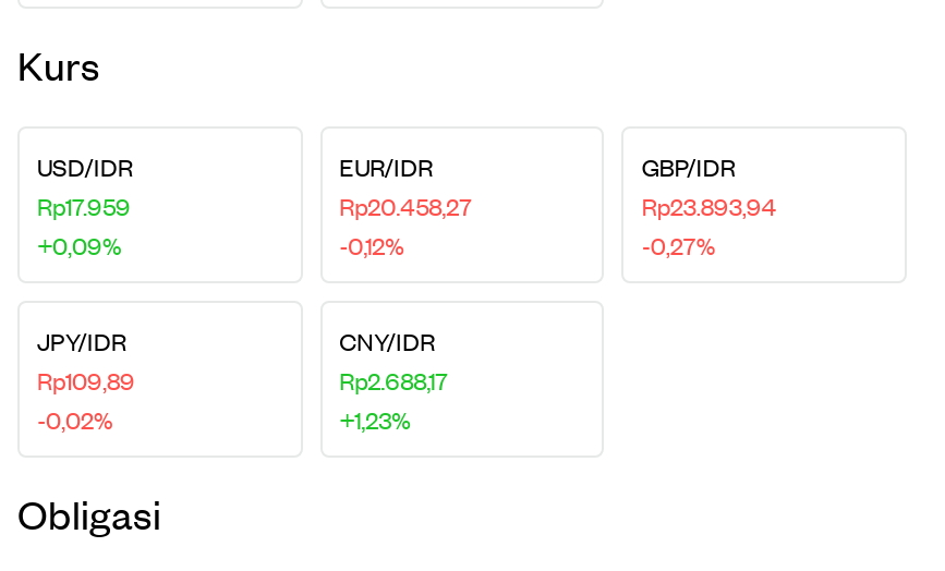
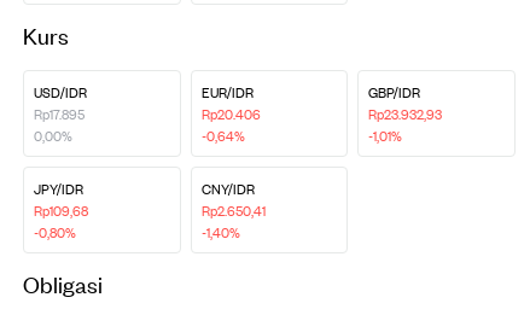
[37,185,131,264] Rp17.959 | +0,09% -> [34,103,85,146] Rp17.895 | 0,00%
[339,185,472,264] Rp20.458,27 | -0,12% -> [201,103,260,146] Rp20.406 | -0,64%
[642,185,777,264] Rp23.893,94 | -0,27% -> [369,103,442,146] Rp23.932,93 | -1,01%
[37,360,135,438] Rp109,89 | -0,02% -> [34,199,88,243] Rp109,68 | -0,80%
[339,360,448,438] Rp2.688,17 | +1,23% -> [201,199,265,243] Rp2.650,41 | -1,40%

